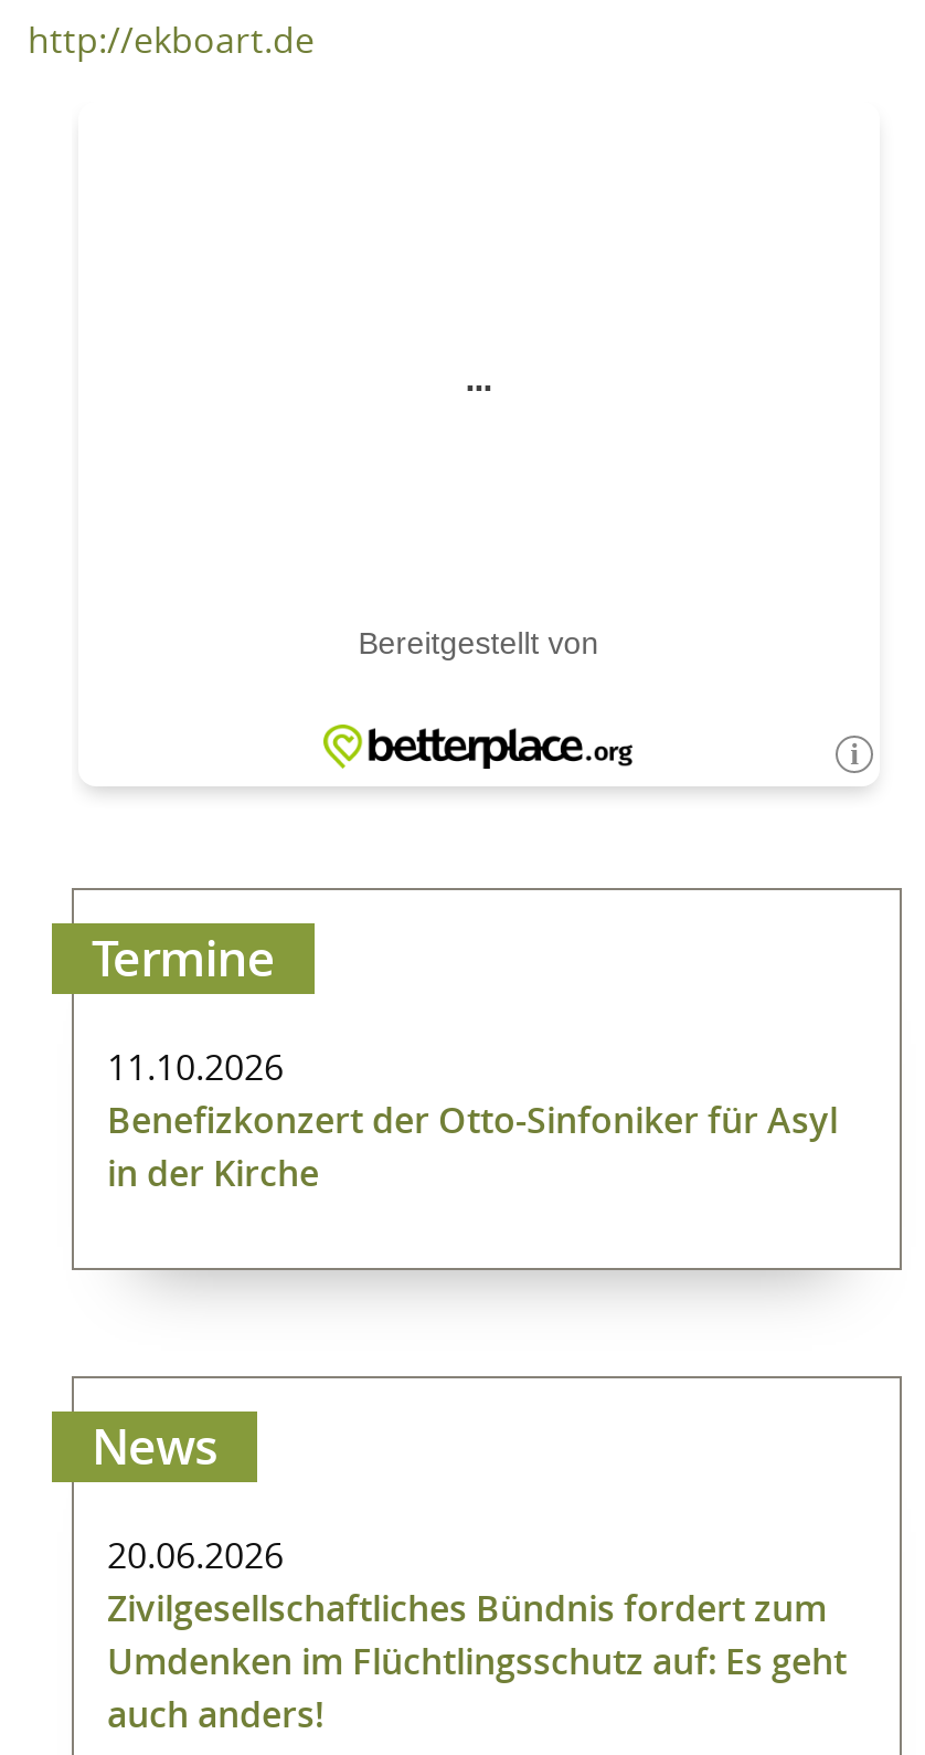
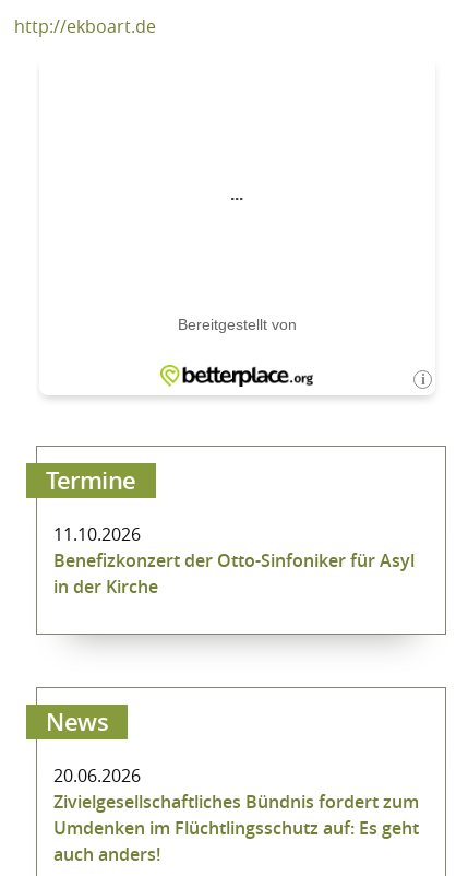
[107,1583,827,1631] Zivilgesellschaftliches Bündnis fordert zum -> [53,789,419,813] Zivielgesellschaftliches Bündnis fordert zum

